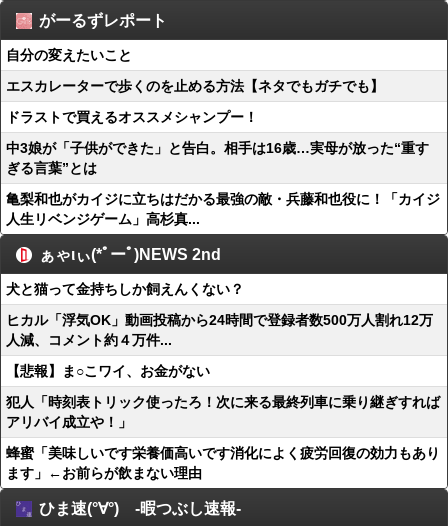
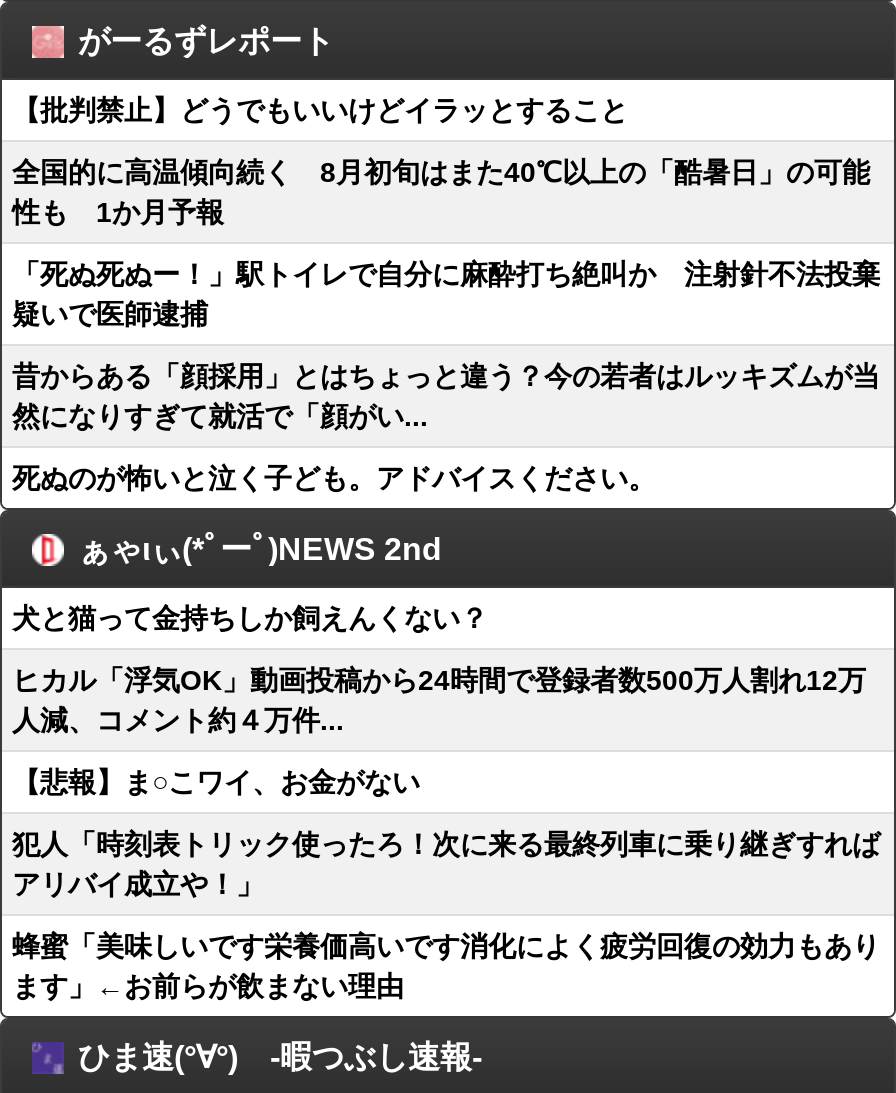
[6,47,132,63] 自分の変えたいこと -> [12,94,628,126] 【批判禁止】どうでもいいけどイラッとすること
[6,78,384,94] エスカレーターで歩くのを止める方法【ネタでもガチでも】 -> [12,156,870,228] 全国的に高温傾向続く 8月初旬はまた40℃以上の「酷暑日」の可能 | 性も 1か月予報
[6,109,258,125] ドラストで買えるオススメシャンプー！ -> [12,258,880,330] 「死ぬ死ぬー！」駅トイレで自分に麻酔打ち絶叫か 注射針不法投棄 | 疑いで医師逮捕
[6,140,429,176] 中3娘が「子供ができた」と告白。相手は16歳…実母が放った“重す | ぎる言葉”とは -> [12,360,880,432] 昔からある「顔採用」とはちょっと違う？今の若者はルッキズムが当 | 然になりすぎて就活で「顔がい...
[6,191,440,227] 亀梨和也がカイジに立ちはだかる最強の敵・兵藤和也役に！「カイジ | 人生リベンジゲーム」高杉真... -> [12,462,656,494] 死ぬのが怖いと泣く子ども。アドバイスください。

